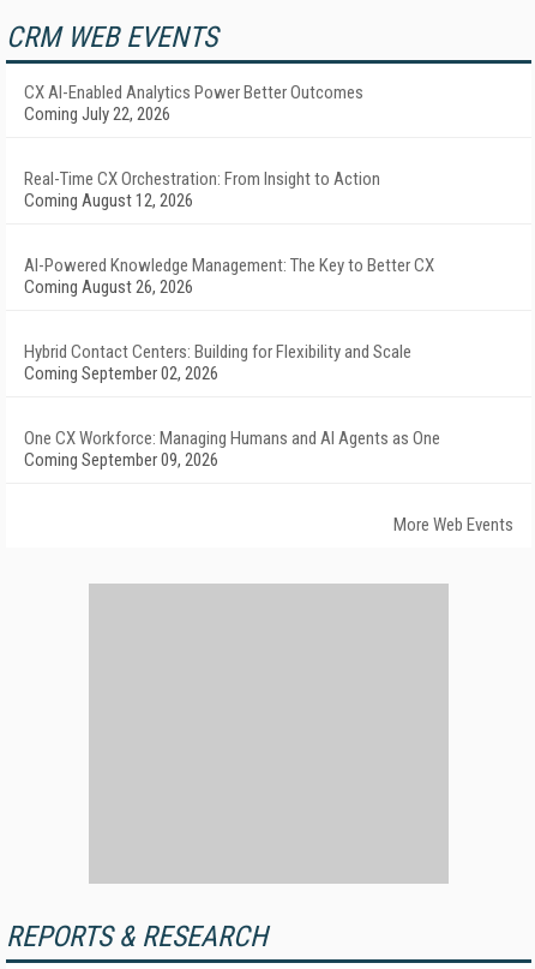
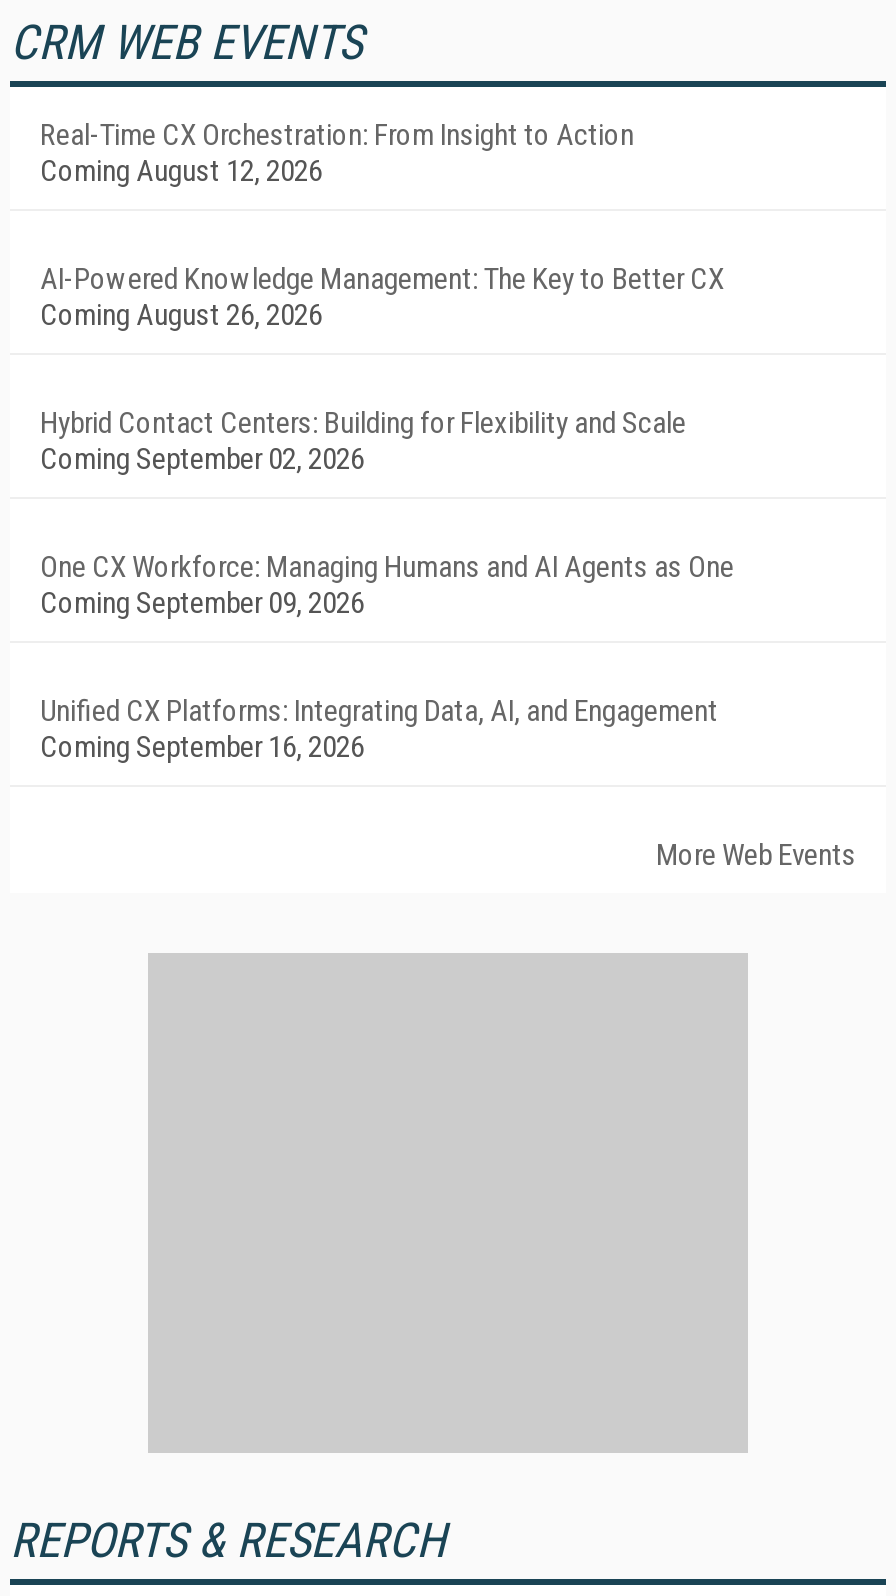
[24,82,363,125] CX AI-Enabled Analytics Power Better Outcomes | Coming July 22, 2026 -> none
moved [24,168,440,471] -> [40,117,734,621]: Real-Time CX Orchestration: From Insight to Action | Coming August 12, 2026 | AI-Powered Knowledge Management: The Key to Better CX | Coming August 26, 2026 | Hybrid Contact Centers: Building for Flexibility and Scale | Coming September 02, 2026 | One CX Workforce: Managing Humans and AI Agents as One | Coming September 09, 2026
none -> [40,693,718,765] Unified CX Platforms: Integrating Data, AI, and Engagement | Coming September 16, 2026

